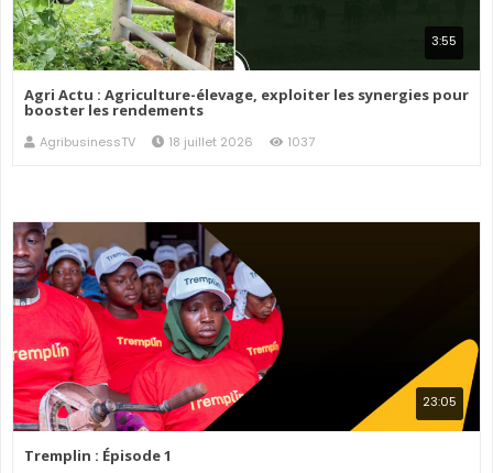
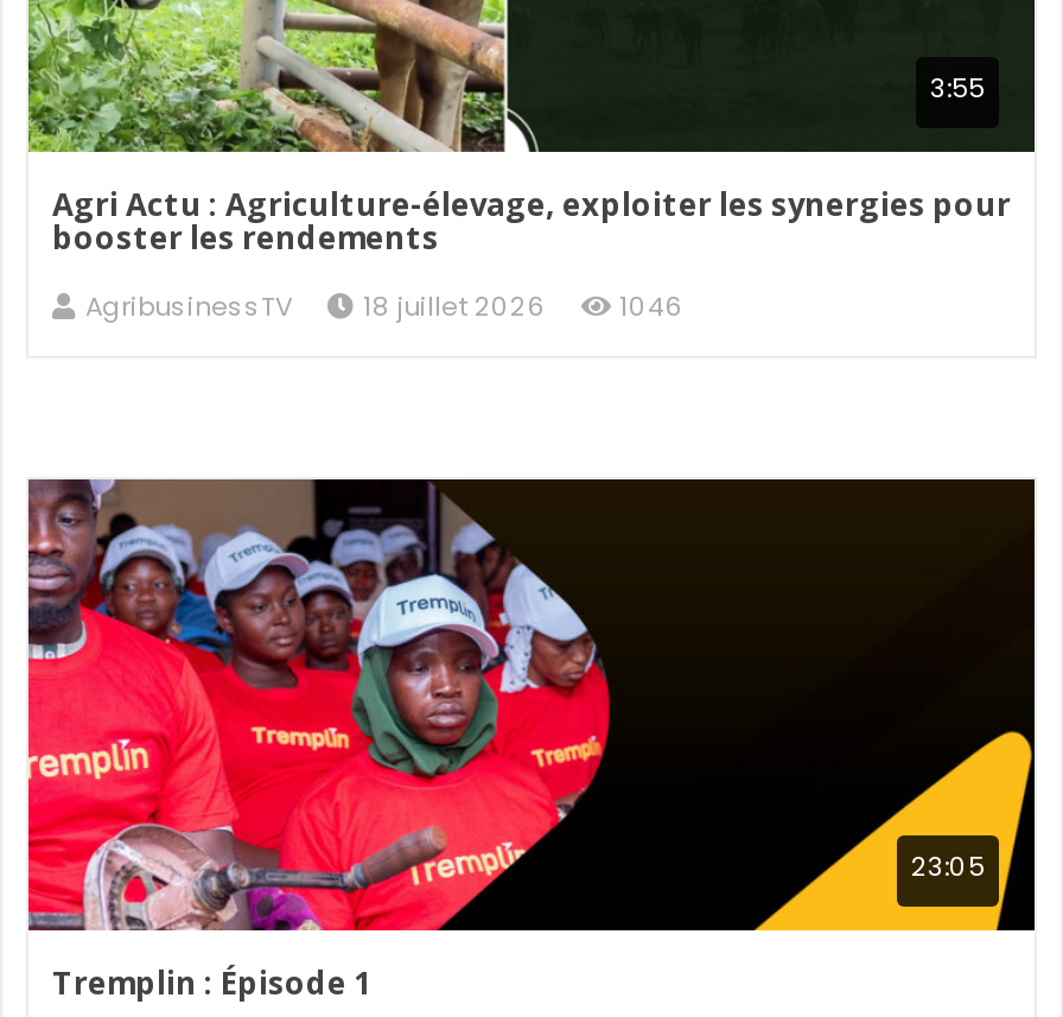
[40,133,315,151] AgribusinessTV 18 juillet 2026 1037 -> [85,288,683,326] AgribusinessTV 18 juillet 2026 1046

